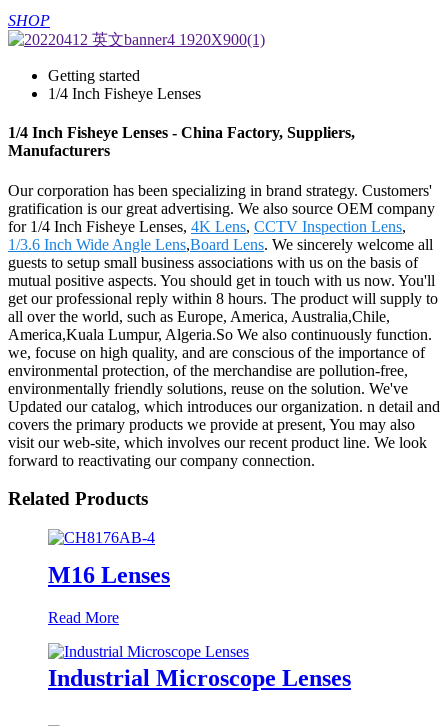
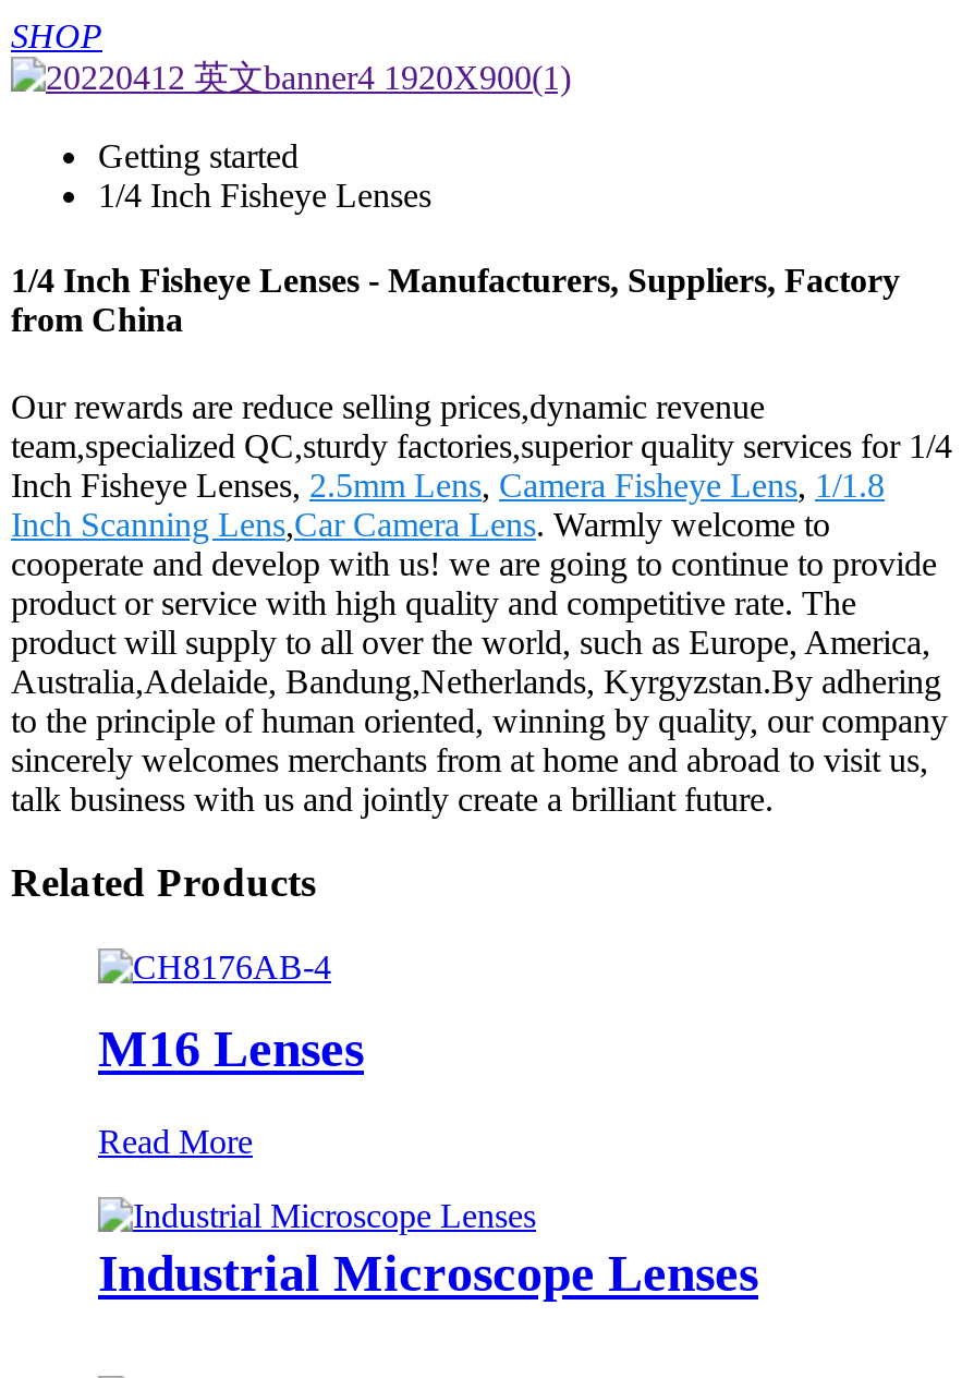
[8,124,355,159] 1/4 Inch Fisheye Lenses - China Factory, Suppliers, | Manufacturers -> [11,262,900,339] 1/4 Inch Fisheye Lenses - Manufacturers, Suppliers, Factory | from China
[8,181,440,468] Our corporation has been specializing in brand strategy. Customers' | gratification is our great advertising. We also source OEM company | for 1/4 Inch Fisheye Lenses, 4K Lens, CCTV Inspection Lens, | 1/3.6 Inch Wide Angle Lens,Board Lens. We sincerely welcome all | guests to setup small business associations with us on the basis of | mutual positive aspects. You should get in touch with us now. You'll | get our professional reply within 8 hours. The product will supply to | all over the world, such as Europe, America, Australia,Chile, | America,Kuala Lumpur, Algeria.So We also continuously function. | we, focuse on high quality, and are conscious of the importance of | environmental protection, of the merchandise are pollution-free, | environmentally friendly solutions, reuse on the solution. We've | Updated our catalog, which introduces our organization. n detail and | covers the primary products we provide at present, You may also | visit our web-site, which involves our recent product line. We look | forward to reactivating our company connection. -> [11,387,952,817] Our rewards are reduce selling prices,dynamic revenue | team,specialized QC,sturdy factories,superior quality services for 1/4 | Inch Fisheye Lenses, 2.5mm Lens, Camera Fisheye Lens, 1/1.8 | Inch Scanning Lens,Car Camera Lens. Warmly welcome to | cooperate and develop with us! we are going to continue to provide | product or service with high quality and competitive rate. The | product will supply to all over the world, such as Europe, America, | Australia,Adelaide, Bandung,Netherlands, Kyrgyzstan.By adhering | to the principle of human oriented, winning by quality, our company | sincerely welcomes merchants from at home and abroad to visit us, | talk business with us and jointly create a brilliant future.

